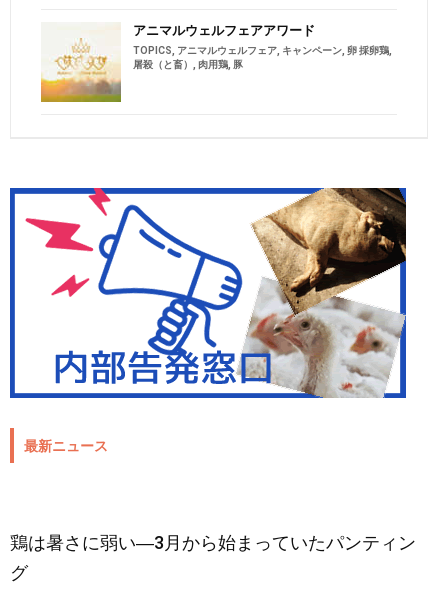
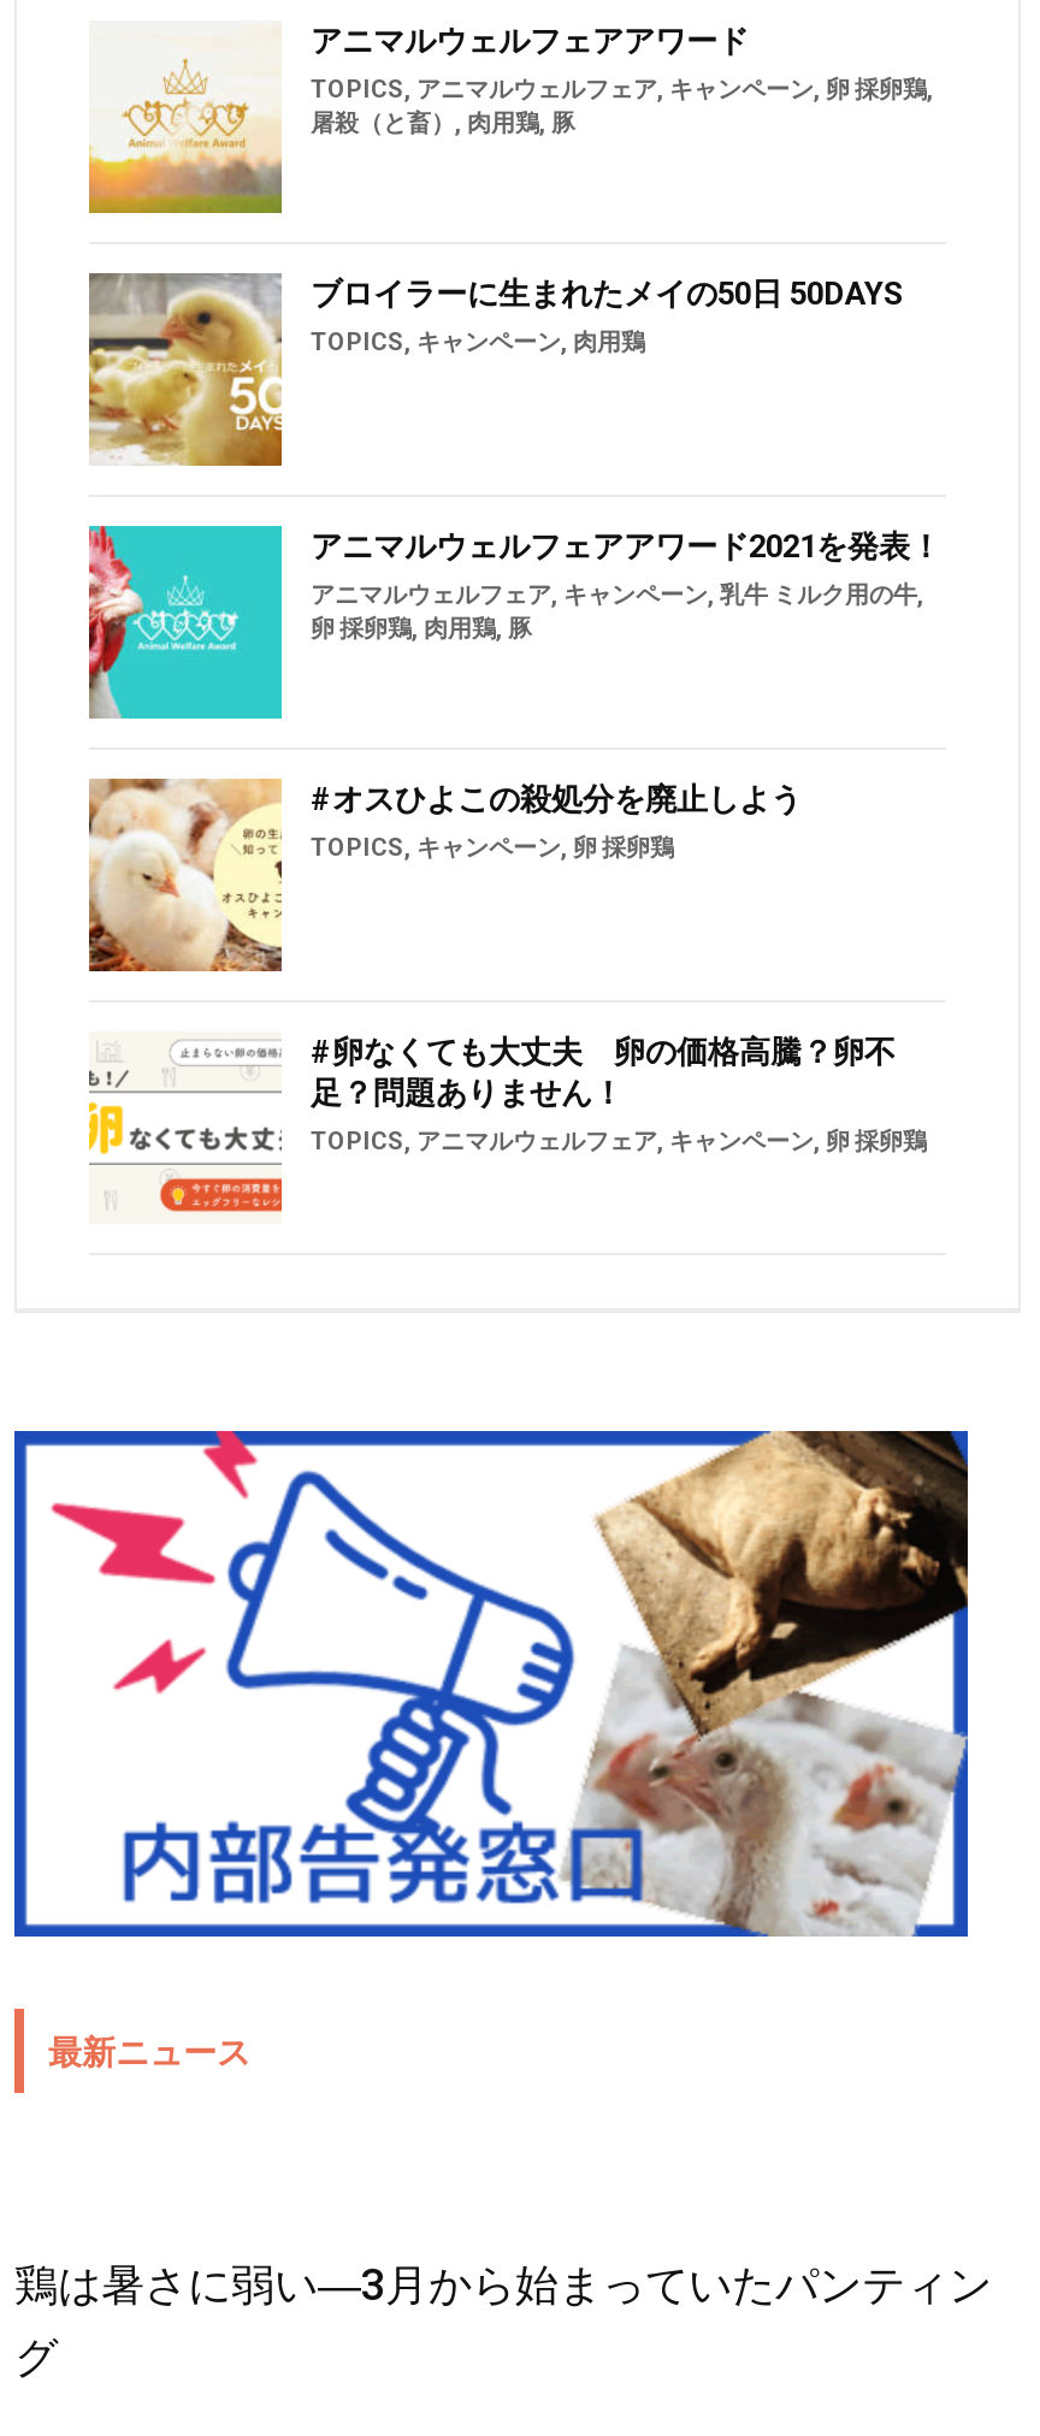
none -> [87,271,903,468] [image] | ブロイラーに生まれたメイの50日 50DAYS | TOPICS,キャンペーン,肉用鶏
none -> [87,524,941,721] [image] | アニマルウェルフェアアワード2021を発表！ | アニマルウェルフェア,キャンペーン,乳牛 ミルク用の牛, | 卵 採卵鶏,肉用鶏,豚
none -> [87,776,802,974] [image] | #オスひよこの殺処分を廃止しよう | TOPICS,キャンペーン,卵 採卵鶏
none -> [87,1034,927,1214] [image] | #卵なくても大丈夫 卵の価格高騰？卵不 | 足？問題ありません！ | TOPICS,アニマルウェルフェア,キャンペーン,卵 採卵鶏

